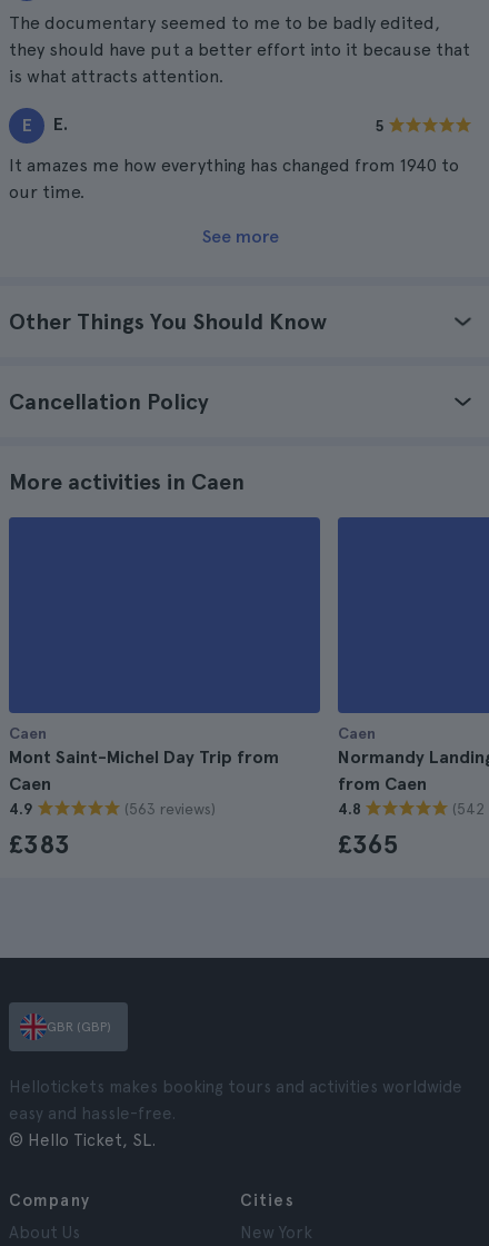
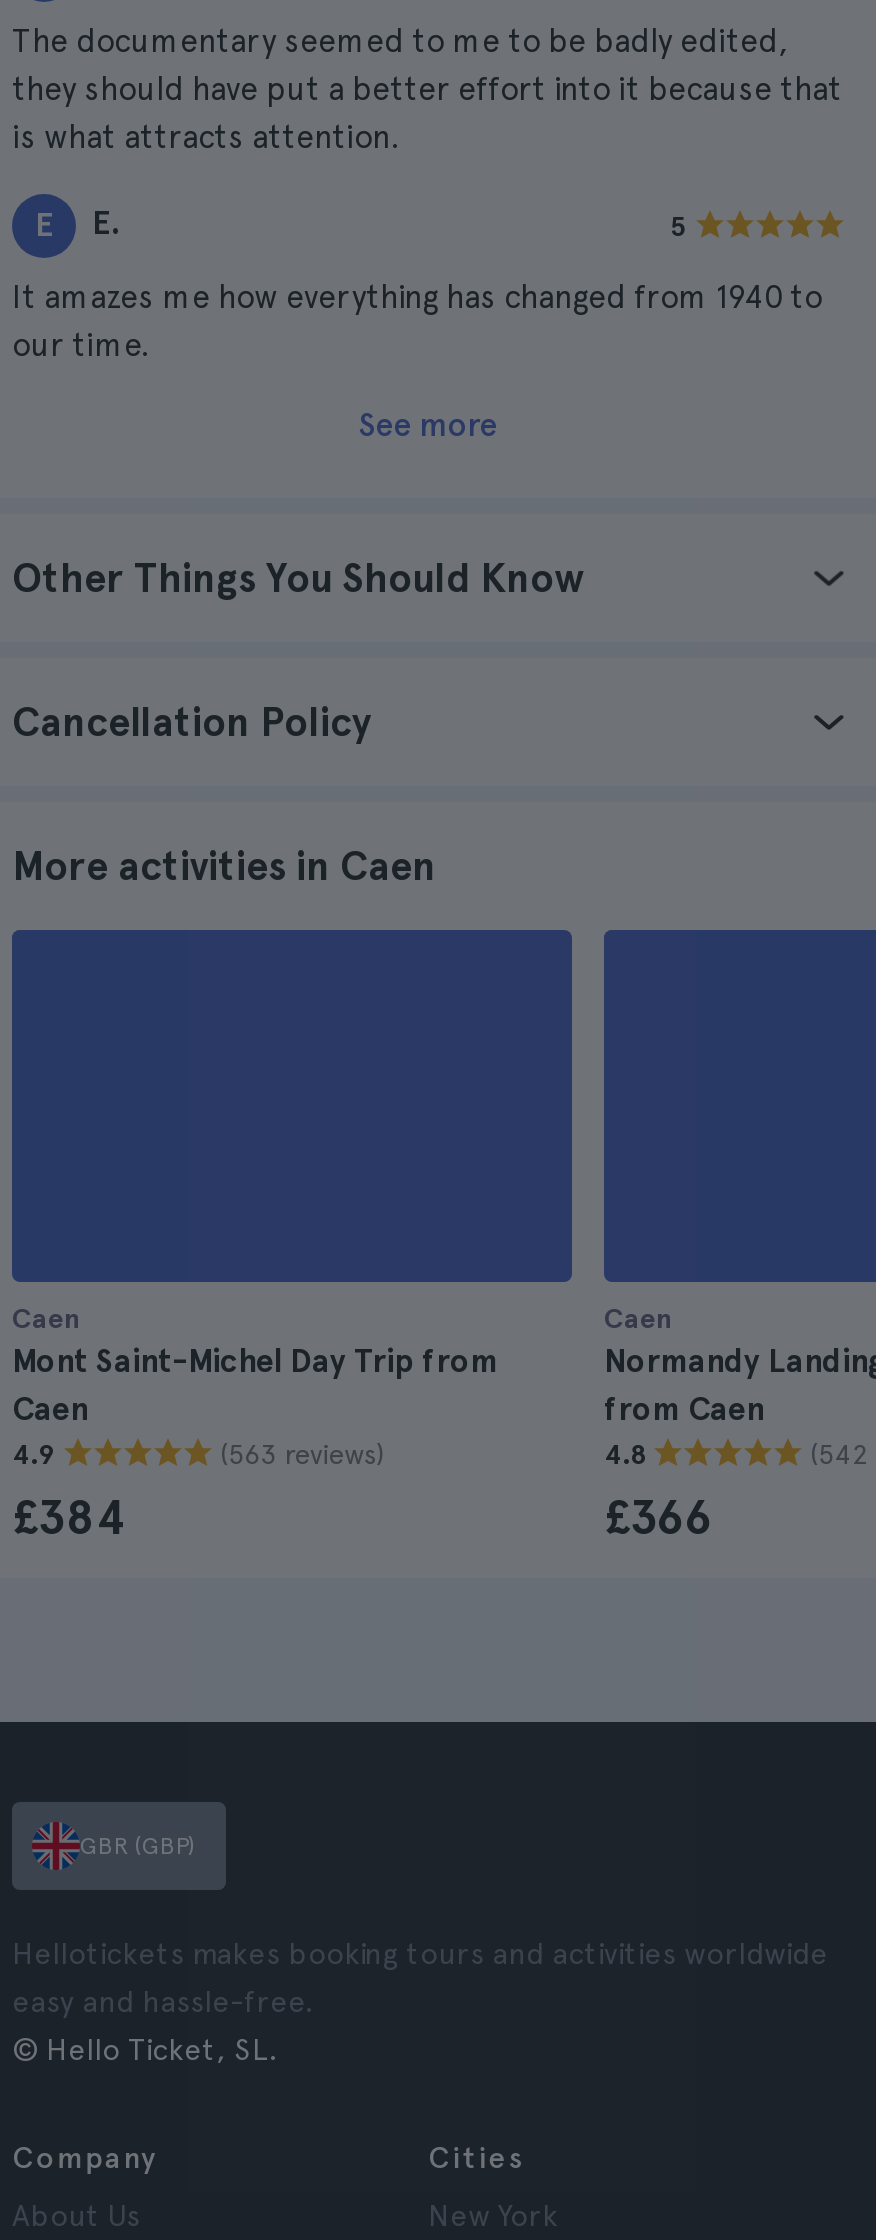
[9,828,70,860] £383 -> [12,1488,124,1546] £384
[338,828,398,860] £365 -> [604,1488,712,1546] £366

